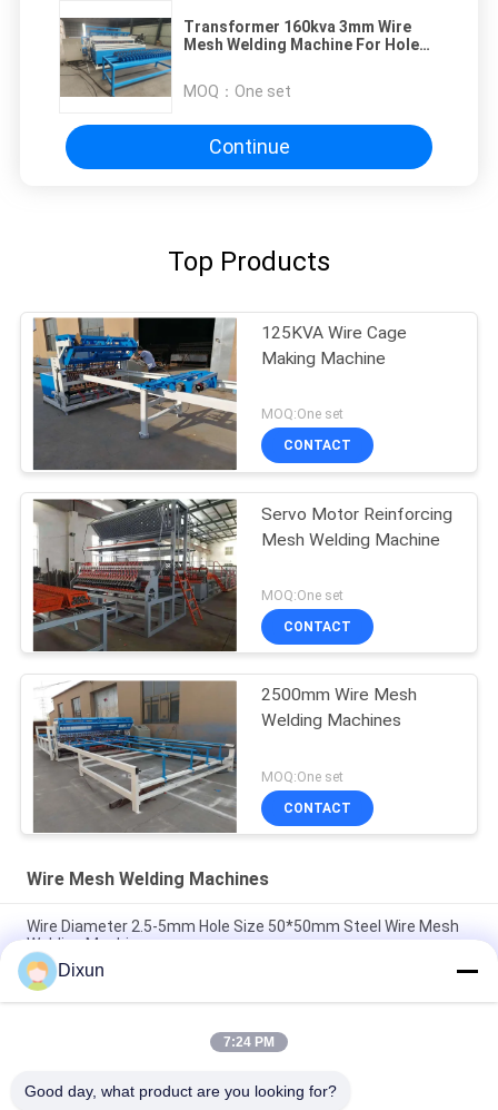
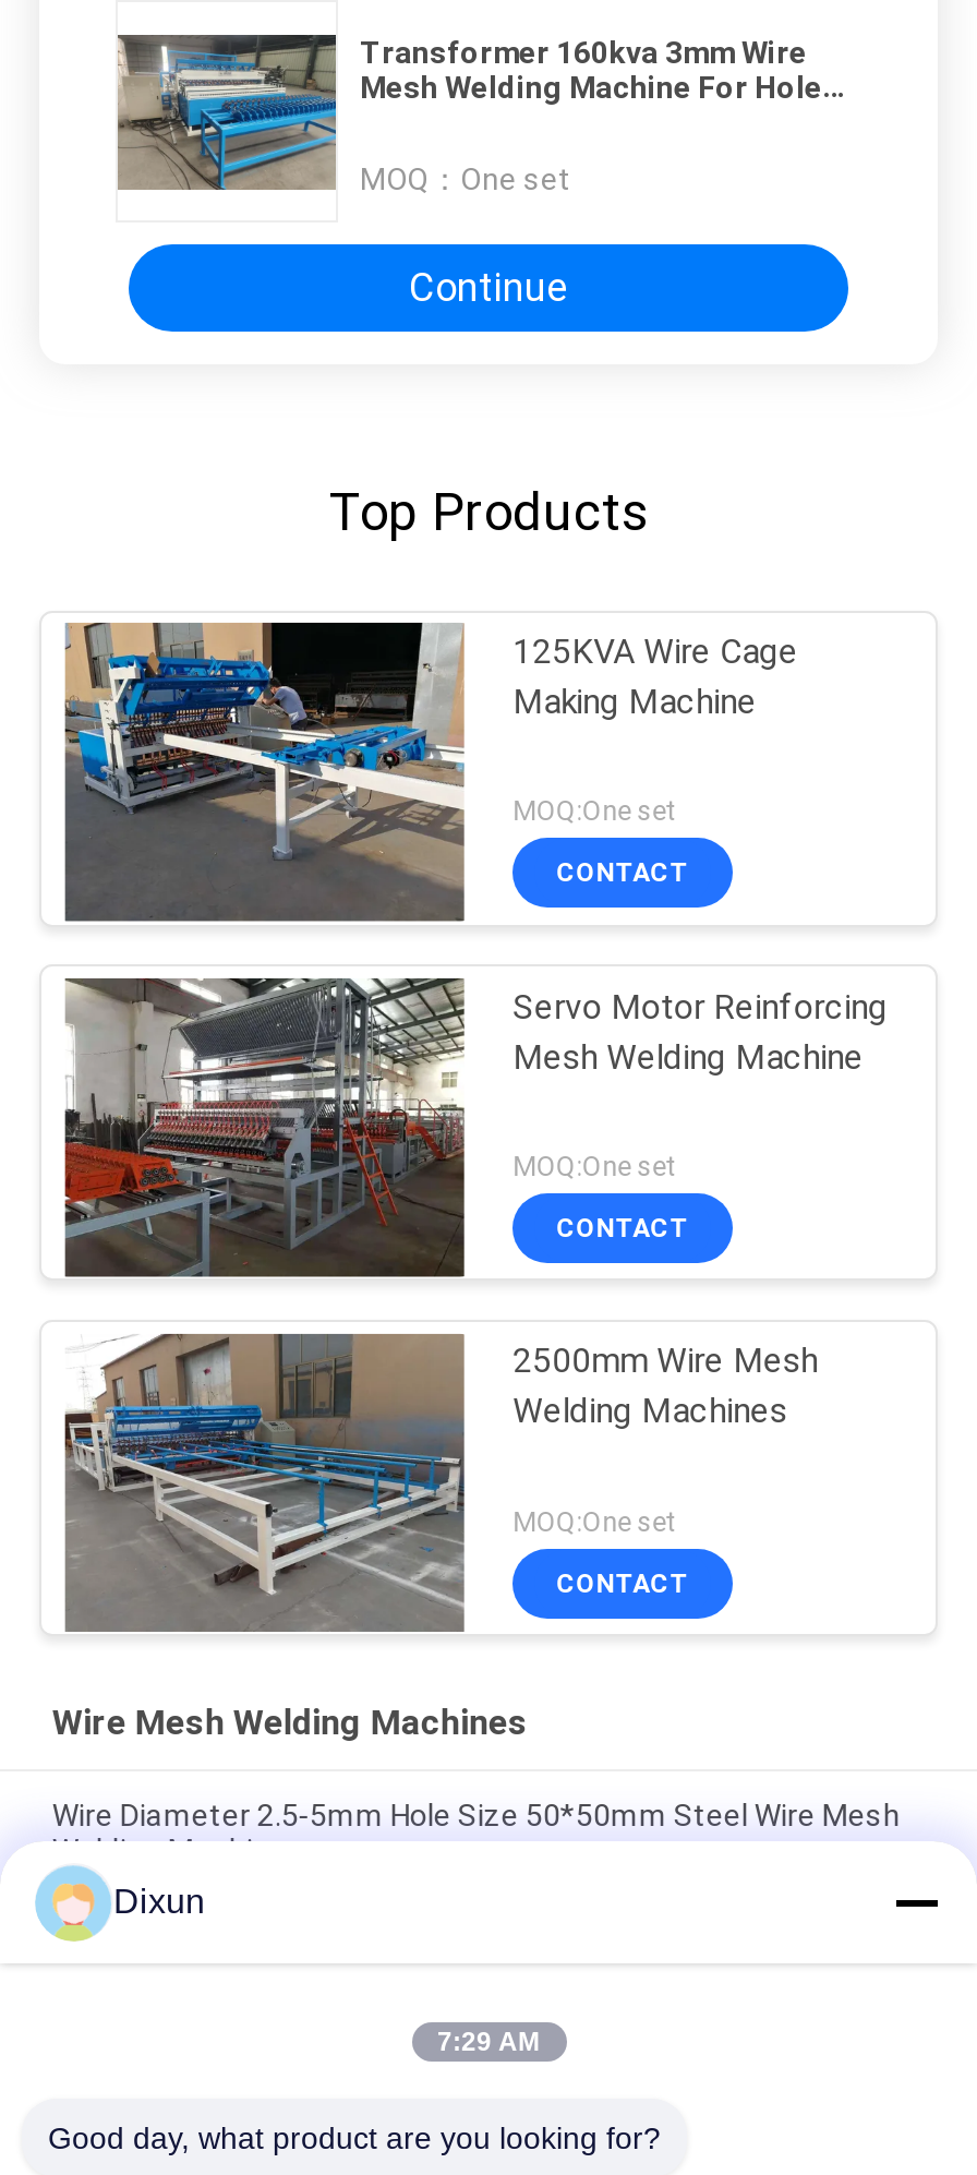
[223,1034,275,1050] 7:24 PM -> [437,2027,540,2057] 7:29 AM

